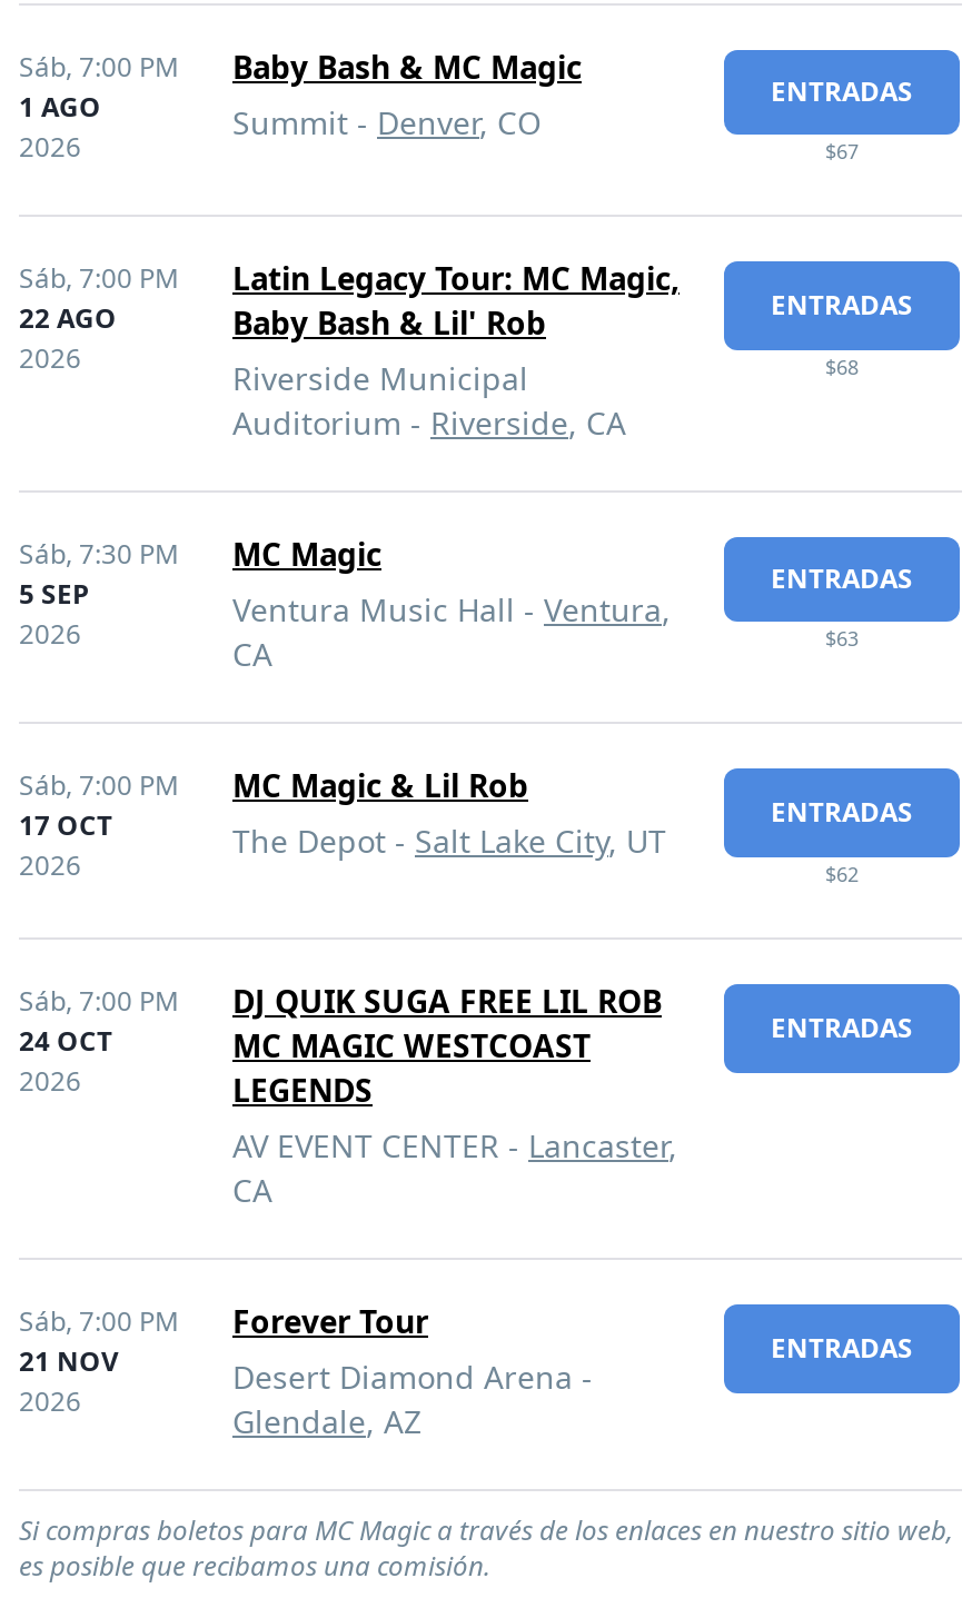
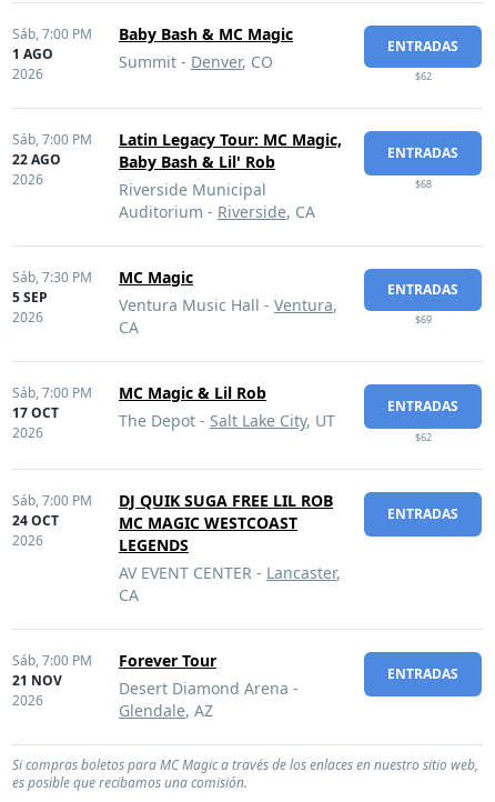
[825,137,859,166] $67 -> [415,69,431,83] $62
[825,624,859,653] $63 -> [415,312,431,327] $69

